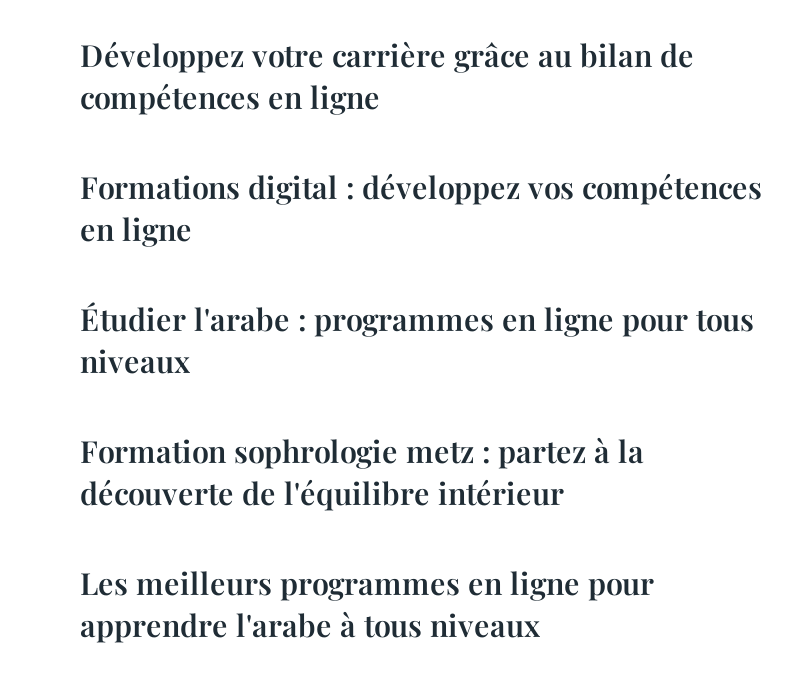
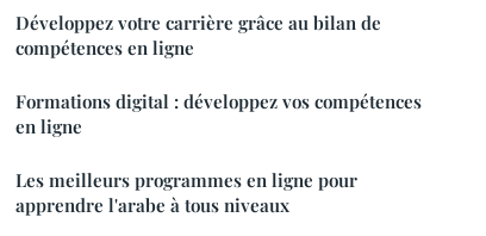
[80,299,754,513] Étudier l'arabe : programmes en ligne pour tous | niveaux | Formation sophrologie metz : partez à la | découverte de l'équilibre intérieur -> none

